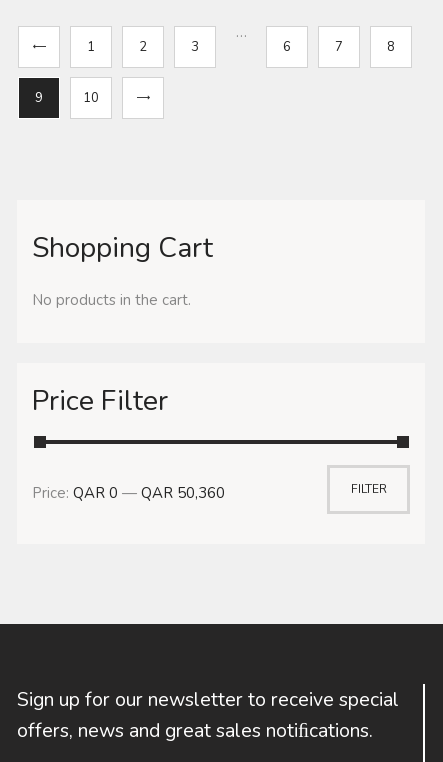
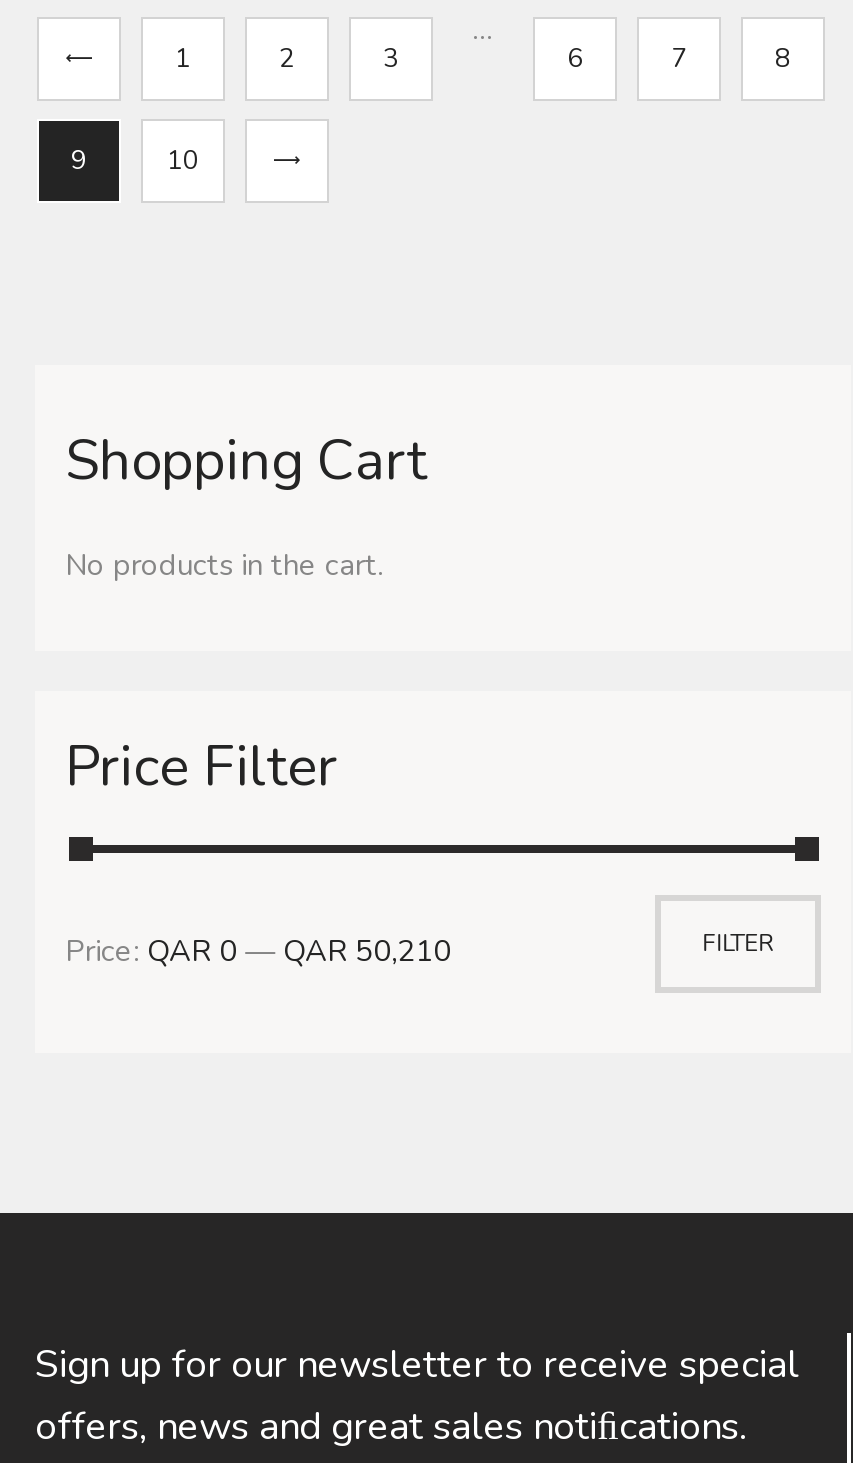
[32,483,225,503] Price: QAR 0 — QAR 50,360 -> [65,930,451,970] Price: QAR 0 — QAR 50,210

